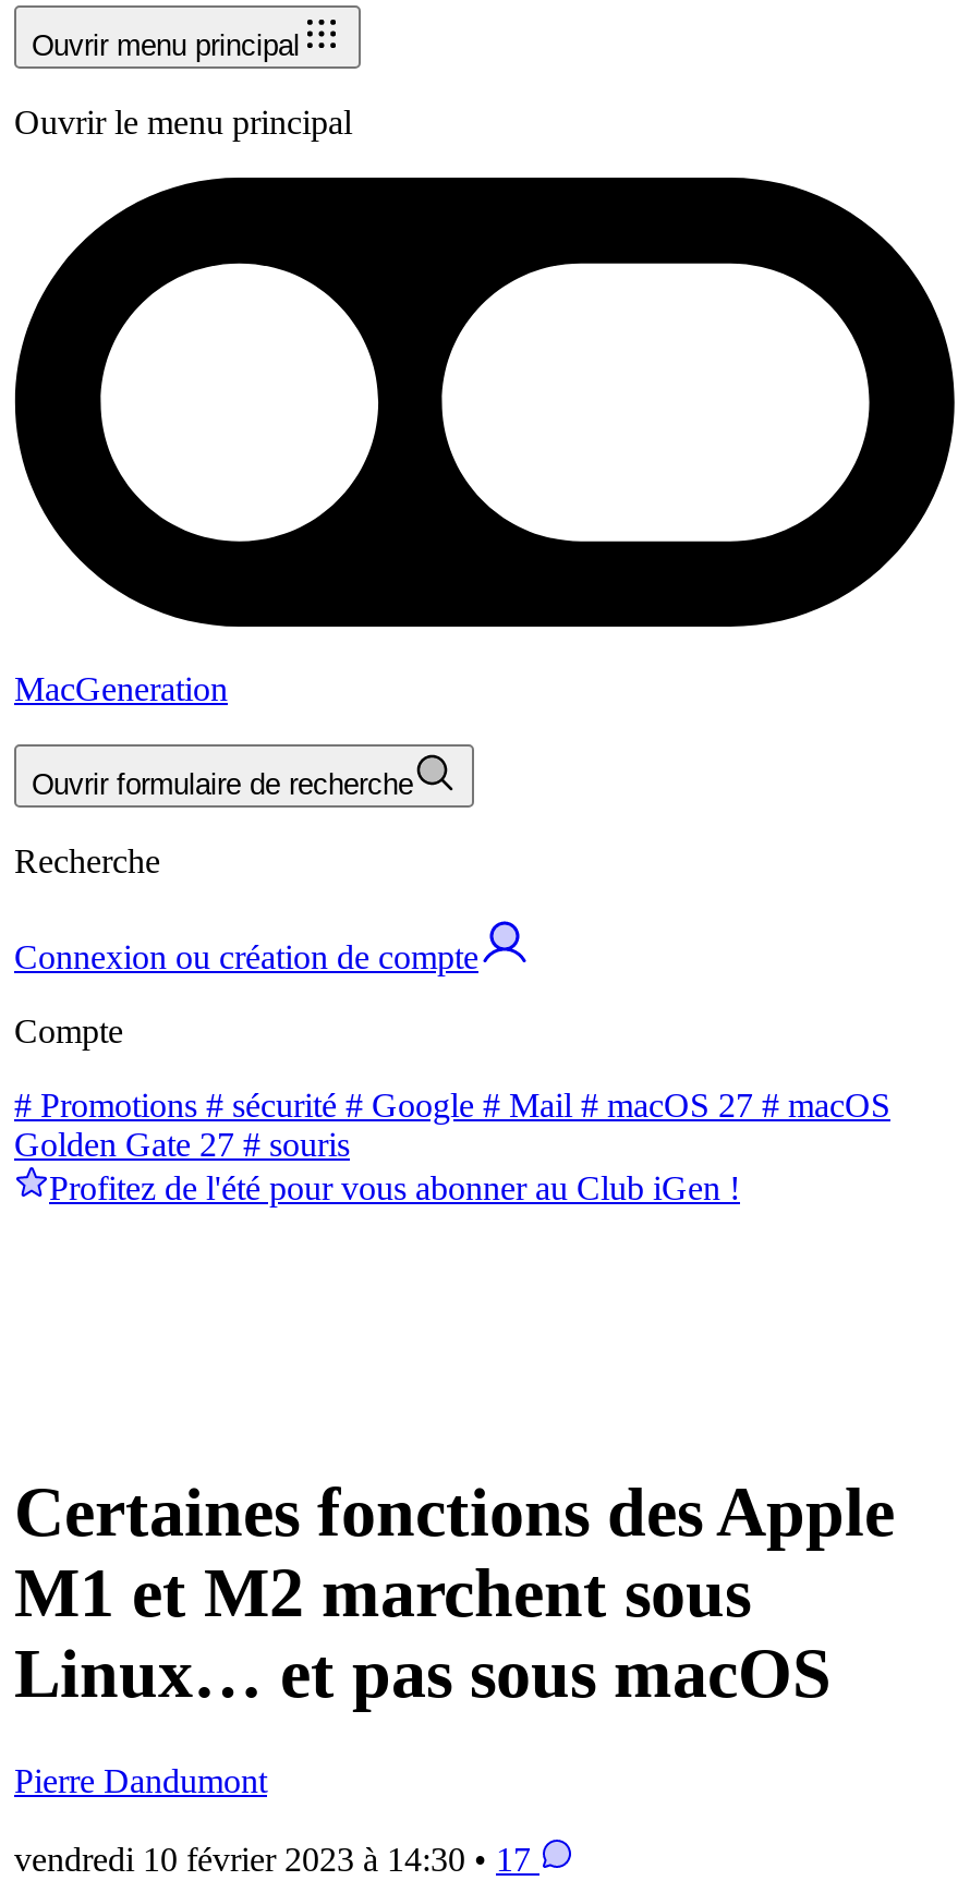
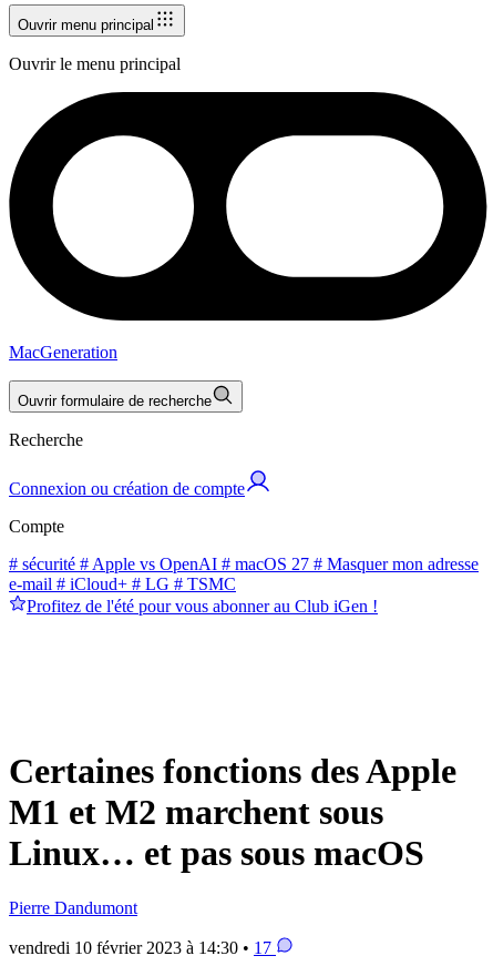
[14,1086,890,1162] # Promotions # sécurité # Google # Mail # macOS 27 # macOS | Golden Gate 27 # souris -> [9,554,479,593] # sécurité # Apple vs OpenAI # macOS 27 # Masquer mon adresse | e-mail # iCloud+ # LG # TSMC

